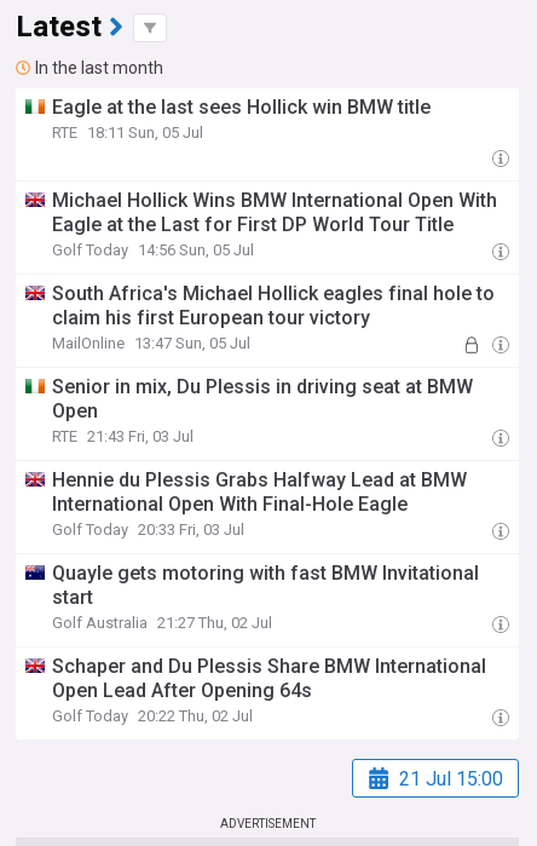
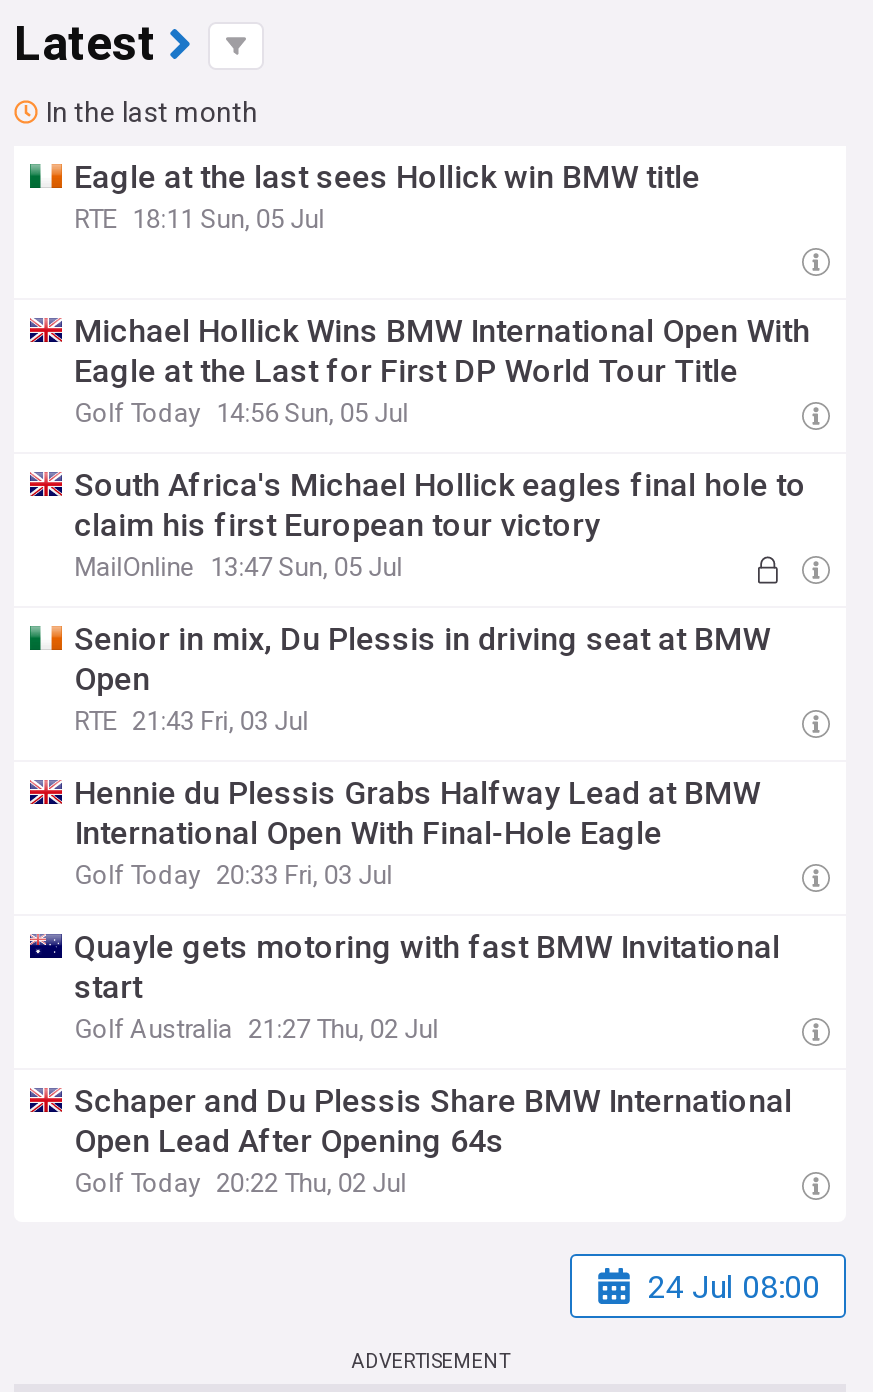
[399,767,503,790] 21 Jul 15:00 -> [648,1267,820,1305] 24 Jul 08:00

